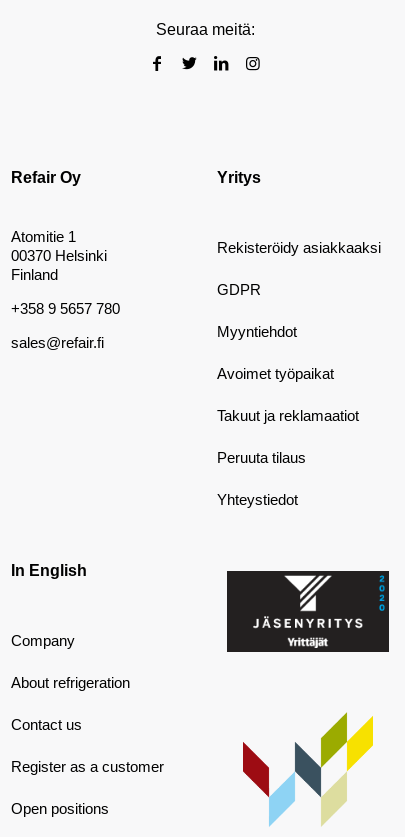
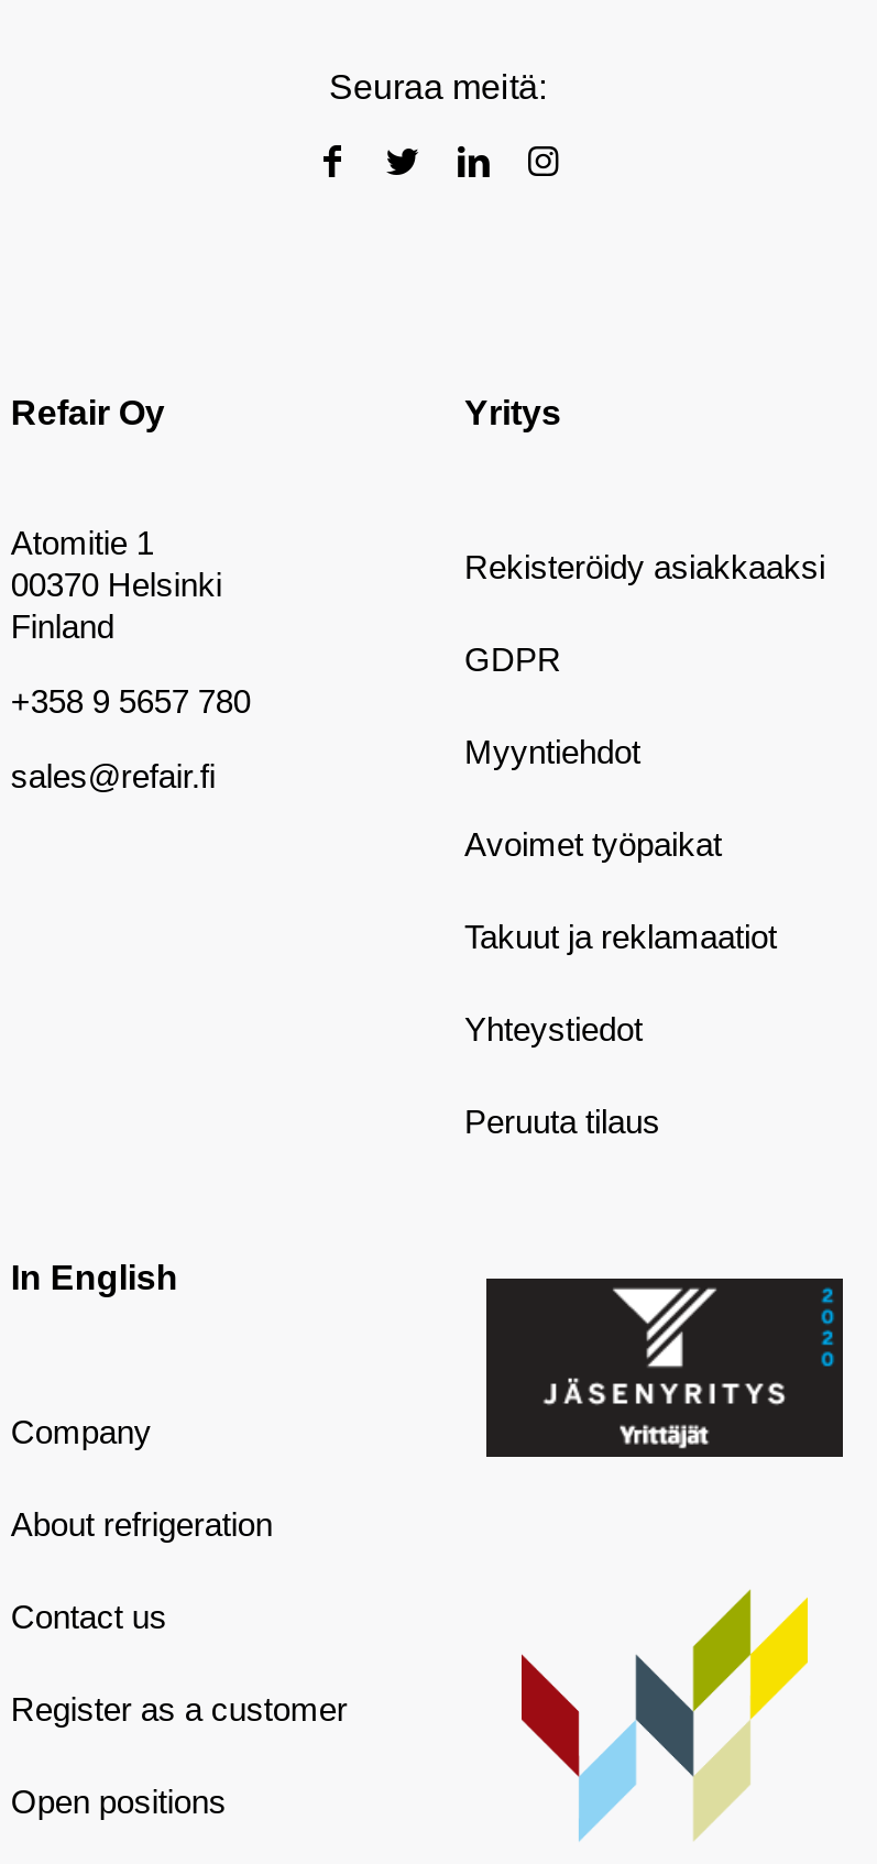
moved [217,449,306,466] -> [464,1101,660,1139]: Peruuta tilaus
moved [217,491,298,508] -> [464,1009,643,1046]: Yhteystiedot

